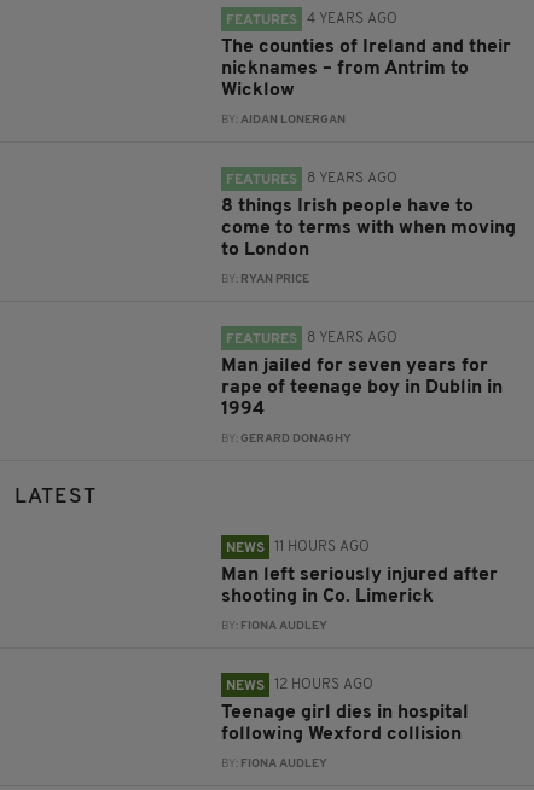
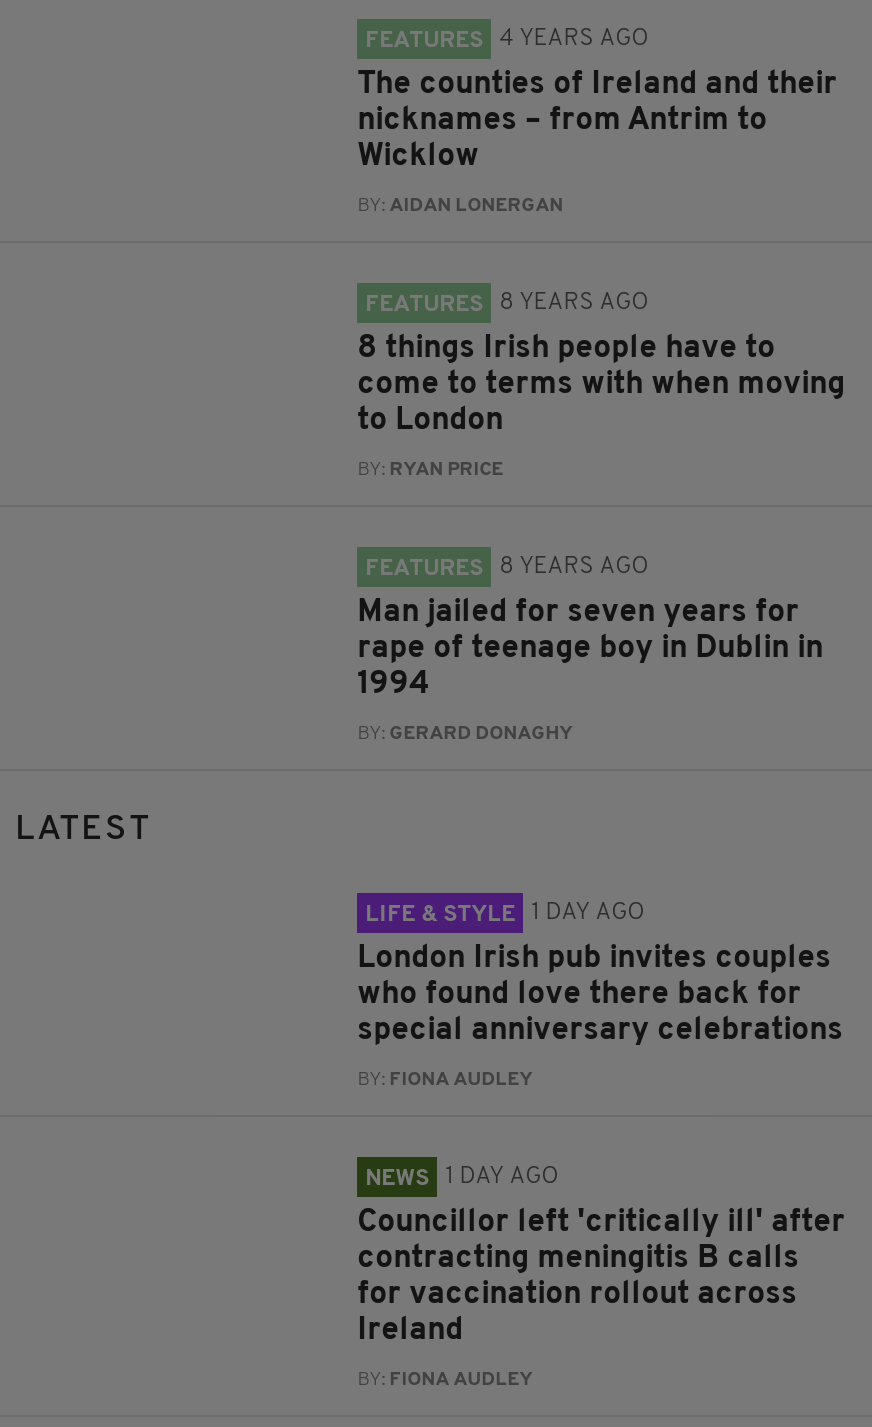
[226,540,370,556] NEWS | 11 HOURS AGO -> [365,902,645,928] LIFE & STYLE | 1 DAY AGO
[221,566,498,607] Man left seriously injured after | shooting in Co. Limerick -> [357,944,843,1048] London Irish pub invites couples | who found love there back for | special anniversary celebrations
[226,678,373,694] NEWS 12 HOURS AGO -> [365,1166,559,1192] NEWS 1 DAY AGO
[221,704,469,745] Teenage girl dies in hospital | following Wexford collision -> [357,1208,845,1348] Councillor left 'critically ill' after | contracting meningitis B calls | for vaccination rollout across | Ireland

